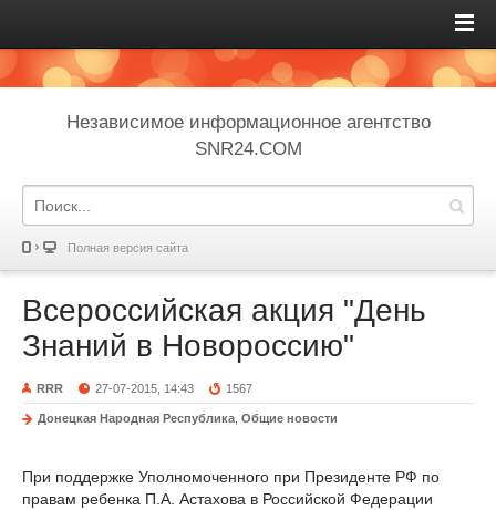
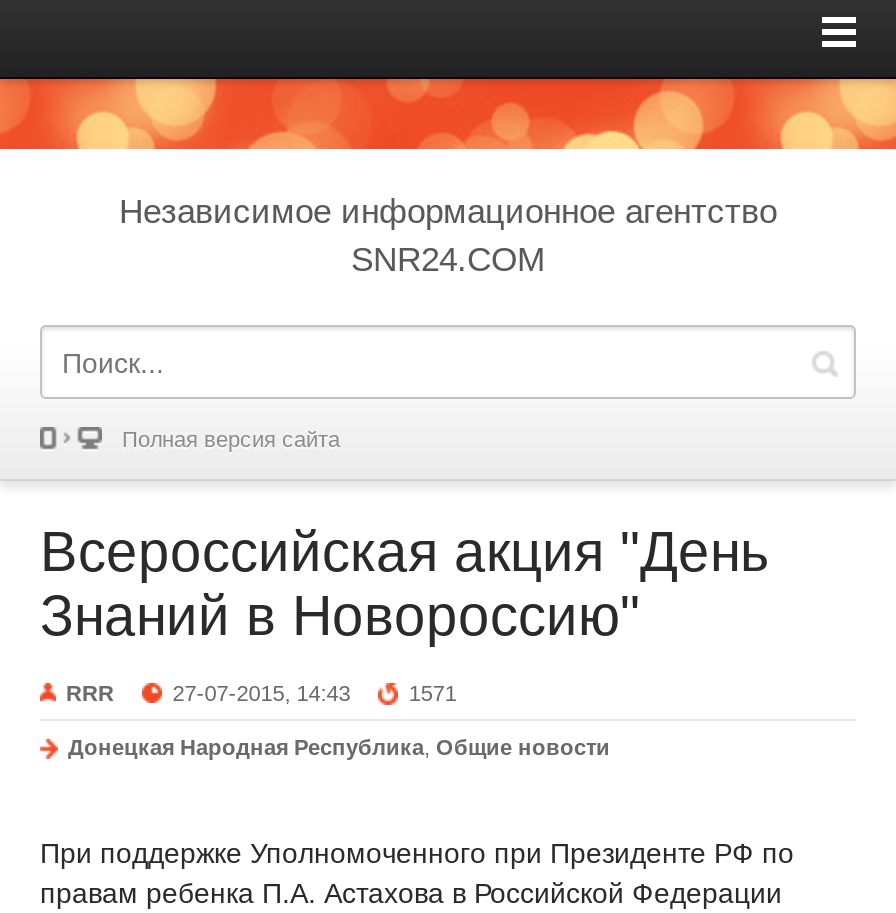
[226,382,253,395] 1567 -> [409,681,457,705] 1571

